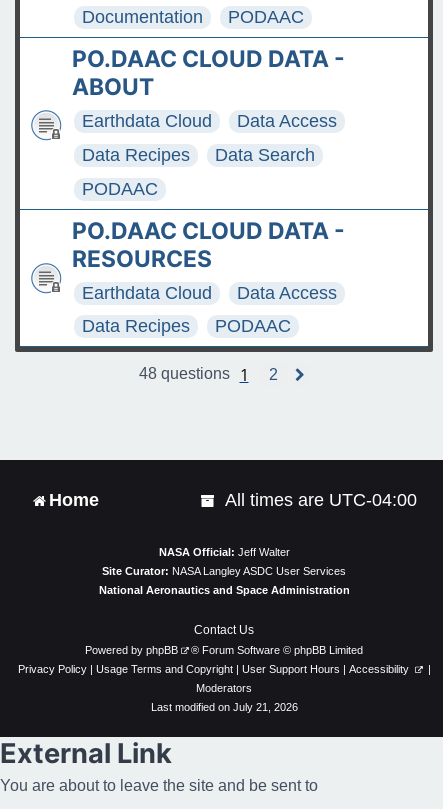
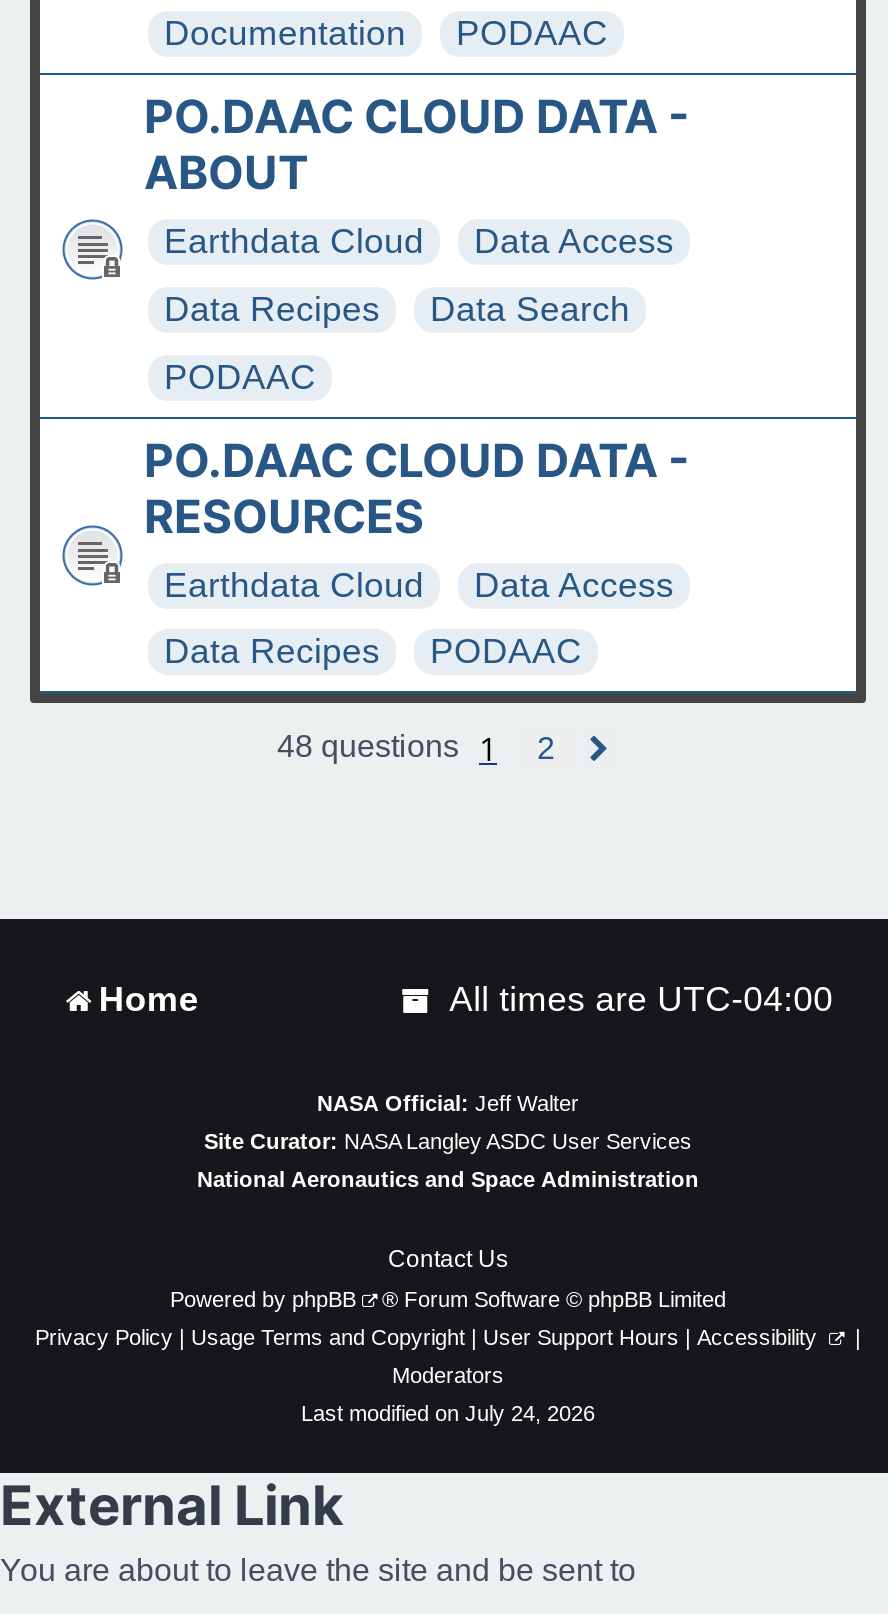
[150,701,297,713] Last modified on July 21, 2026 -> [301,1402,595,1426] Last modified on July 24, 2026

